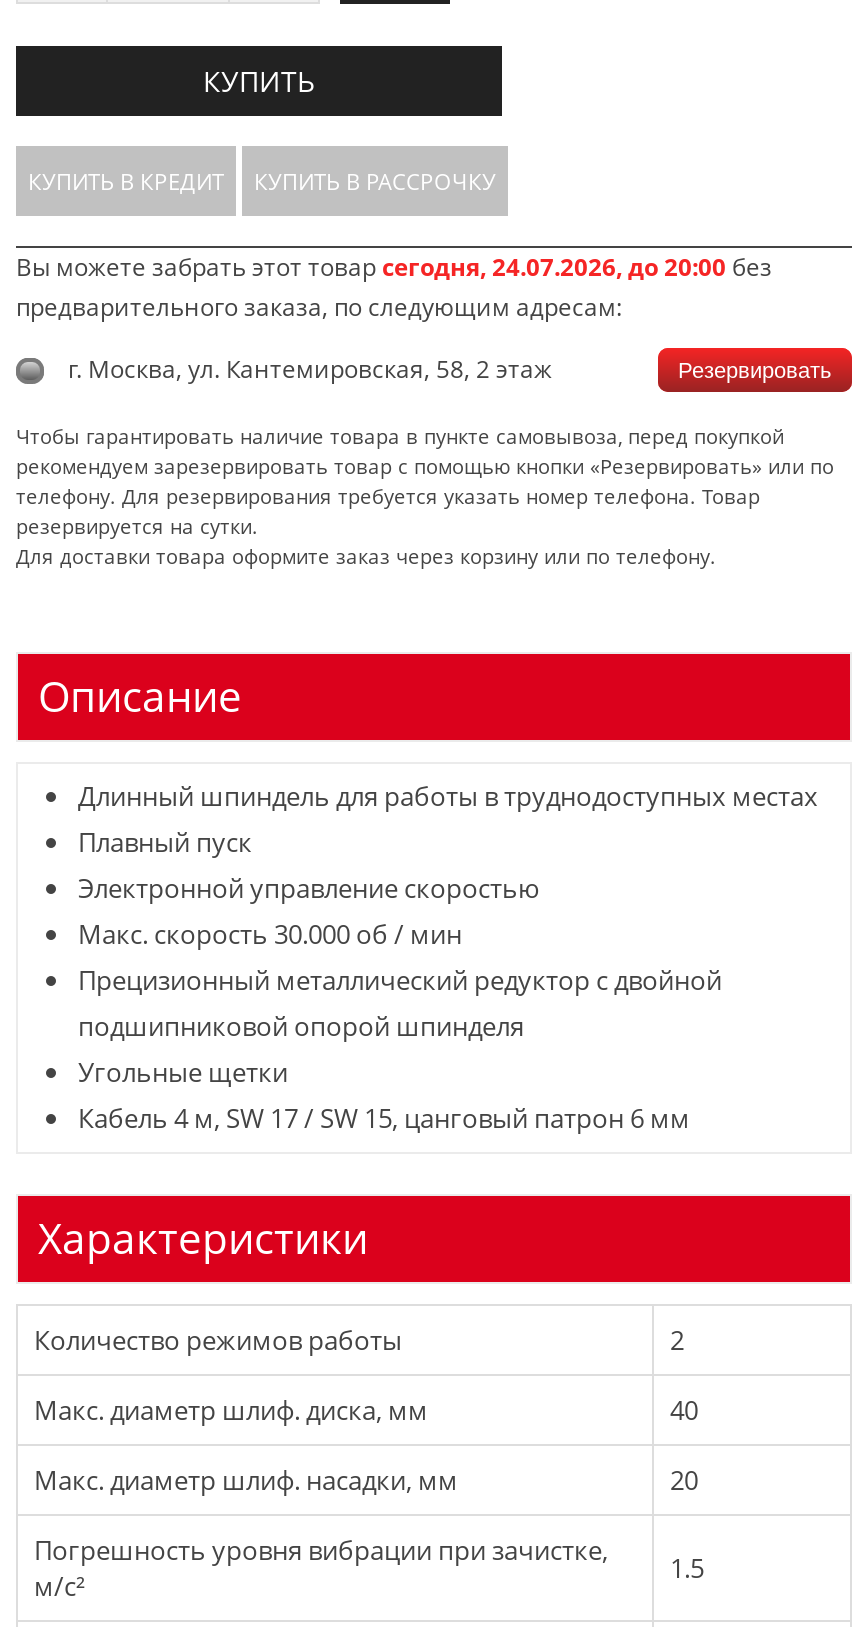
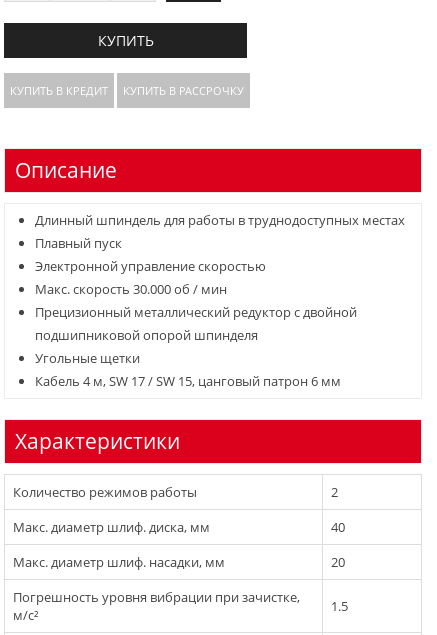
[16,250,834,570] Вы можете забрать этот товар сегодня, 24.07.2026, до 20:00 без | предварительного заказа, по следующим адресам: | г. Москва, ул. Кантемировская, 58, 2 этаж | Резервировать | Чтобы гарантировать наличие товара в пункте самовывоза, перед покупкой | рекомендуем зарезервировать товар с помощью кнопки «Резервировать» или по | телефону. Для резервирования требуется указать номер телефона. Товар | резервируется на сутки. | Для доставки товара оформите заказ через корзину или по телефону. -> none

